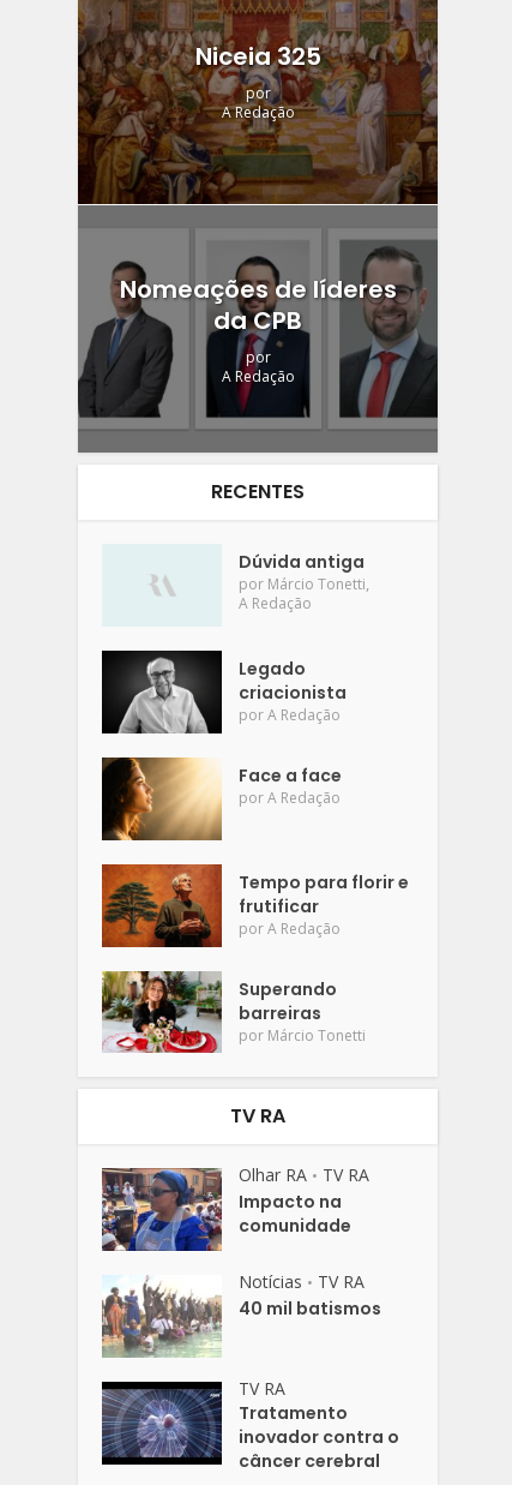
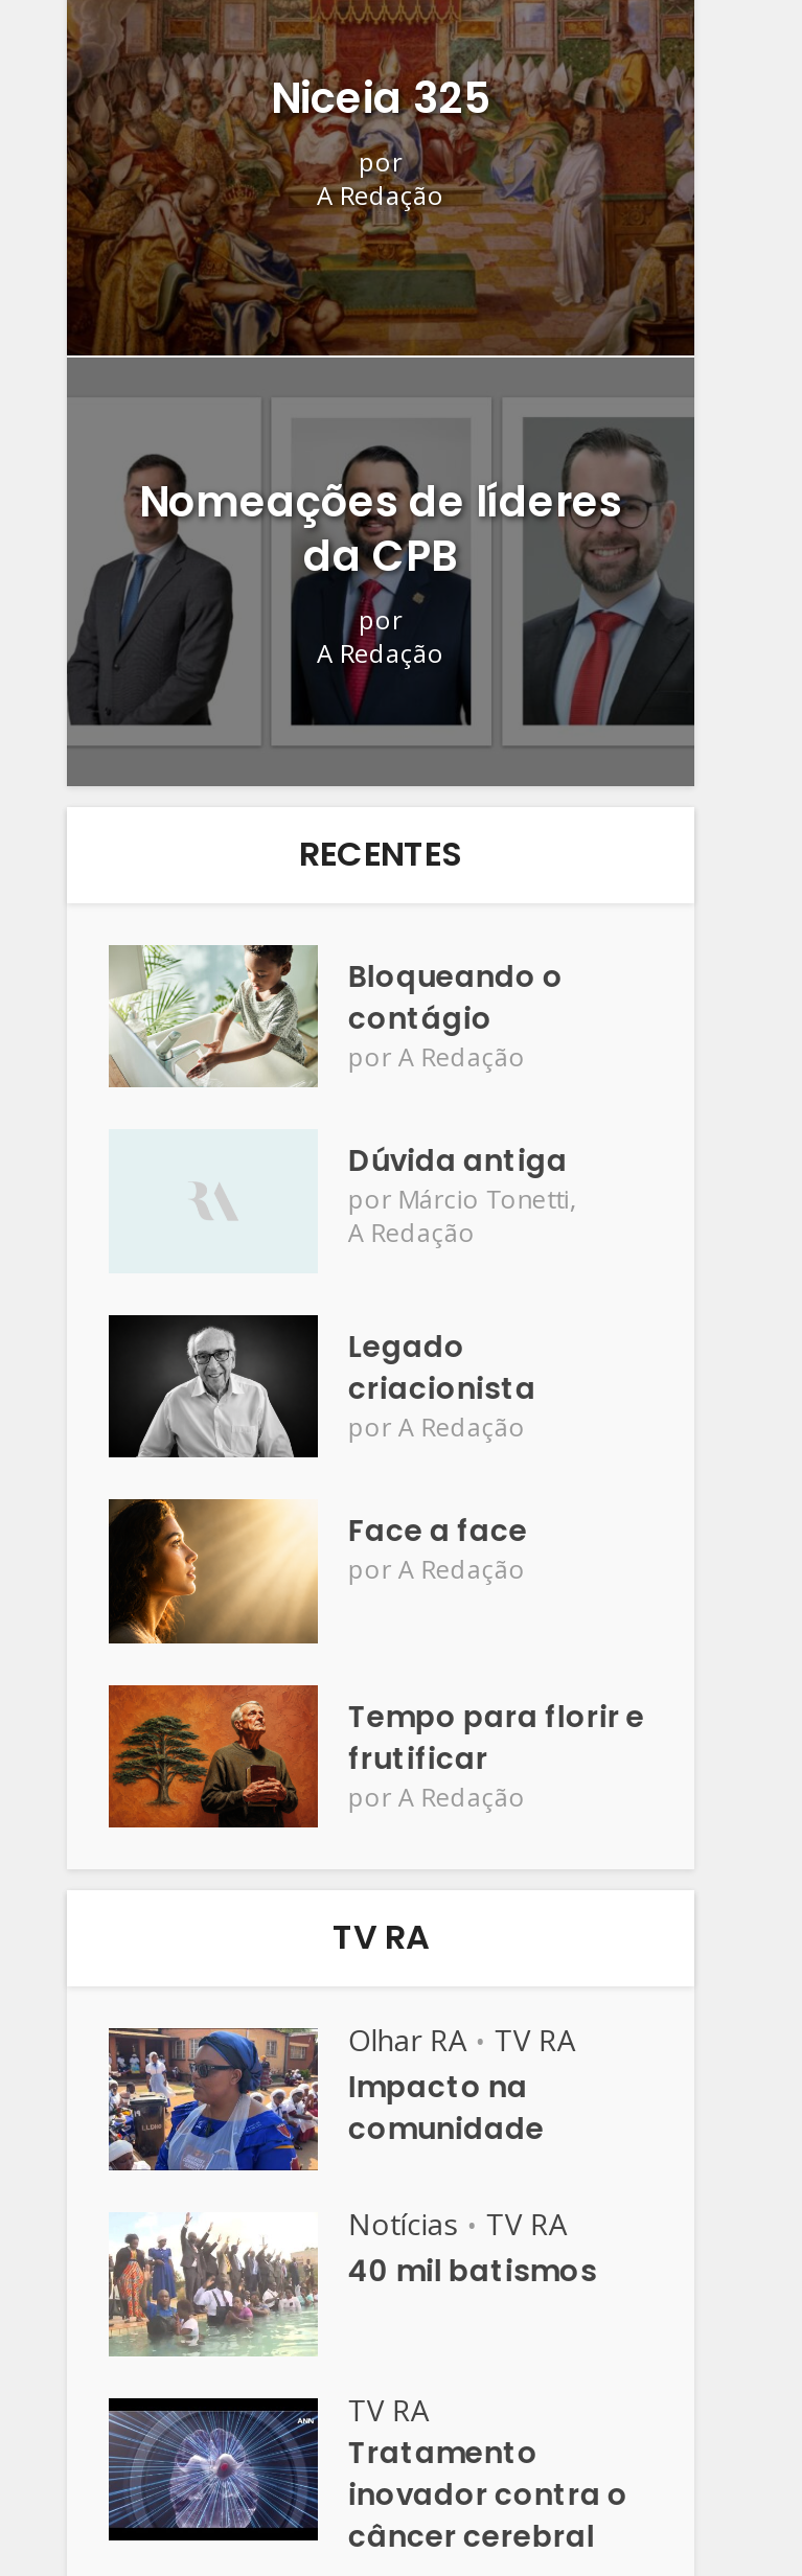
none -> [107,943,563,1087] [image] | Bloqueando o | contágio | por A Redação
moved [104,549,409,938] -> [113,1141,645,1814]: [image] | Dúvida antiga | por Márcio Tonetti, | ... | frutificar | por A Redação
[101,970,366,1054] [image] | Superando | barreiras | por Márcio Tonetti -> none

